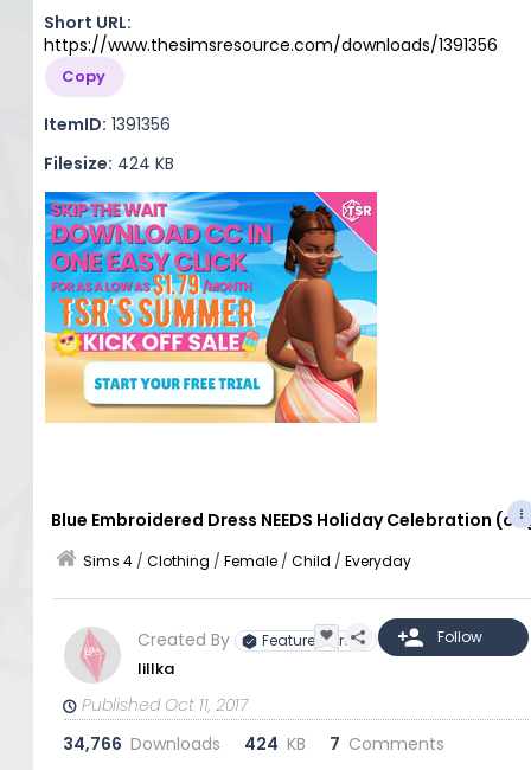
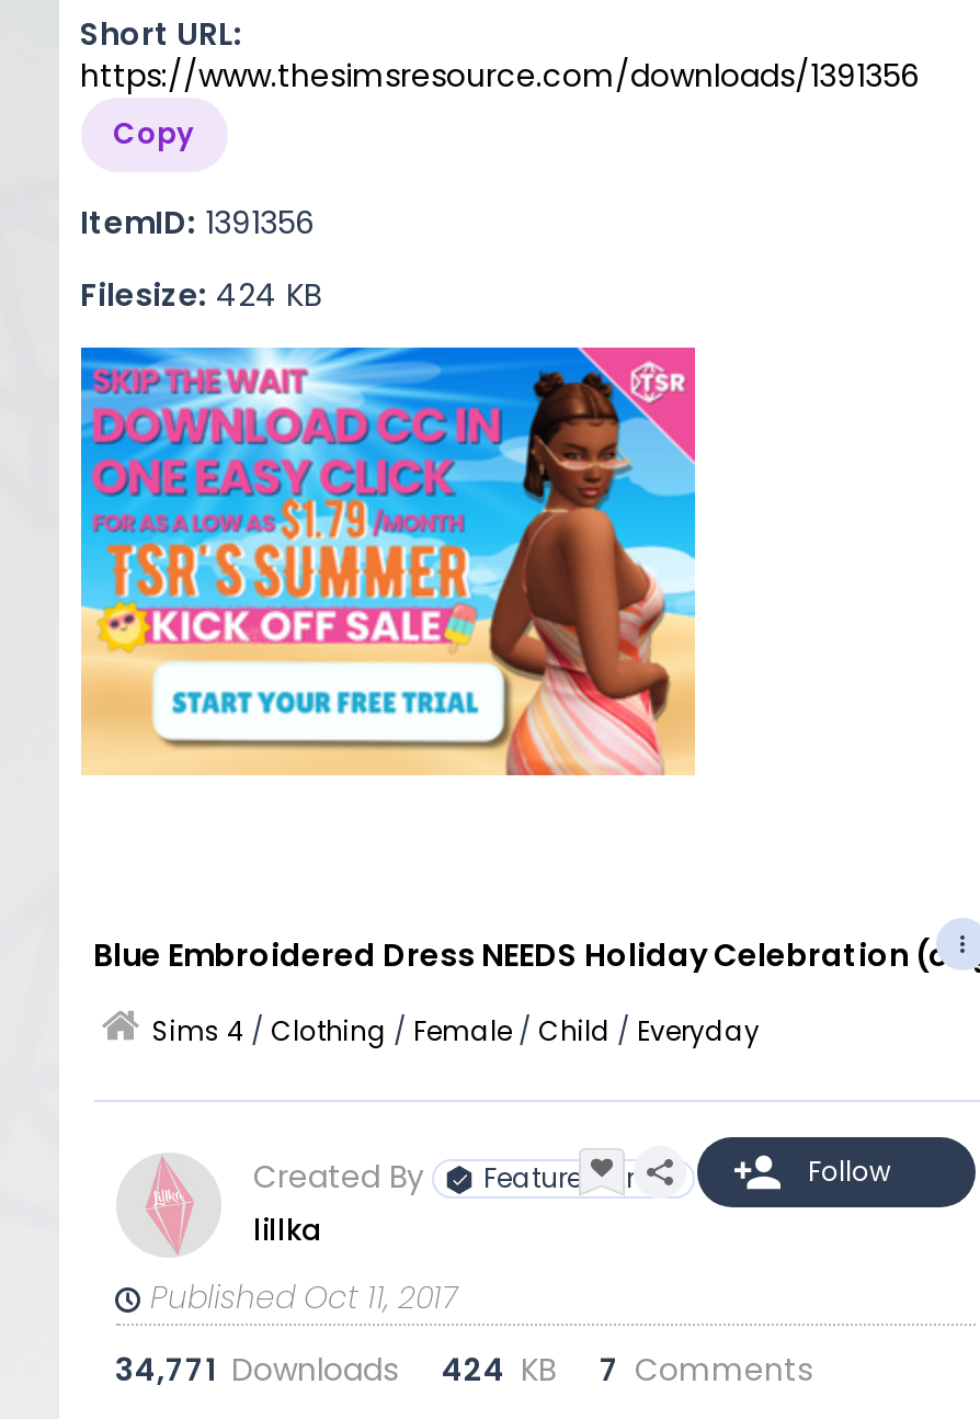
[63,732,445,756] 34,766 Downloads 424 KB 7 Comments -> [115,1347,812,1391] 34,771 Downloads 424 KB 7 Comments

